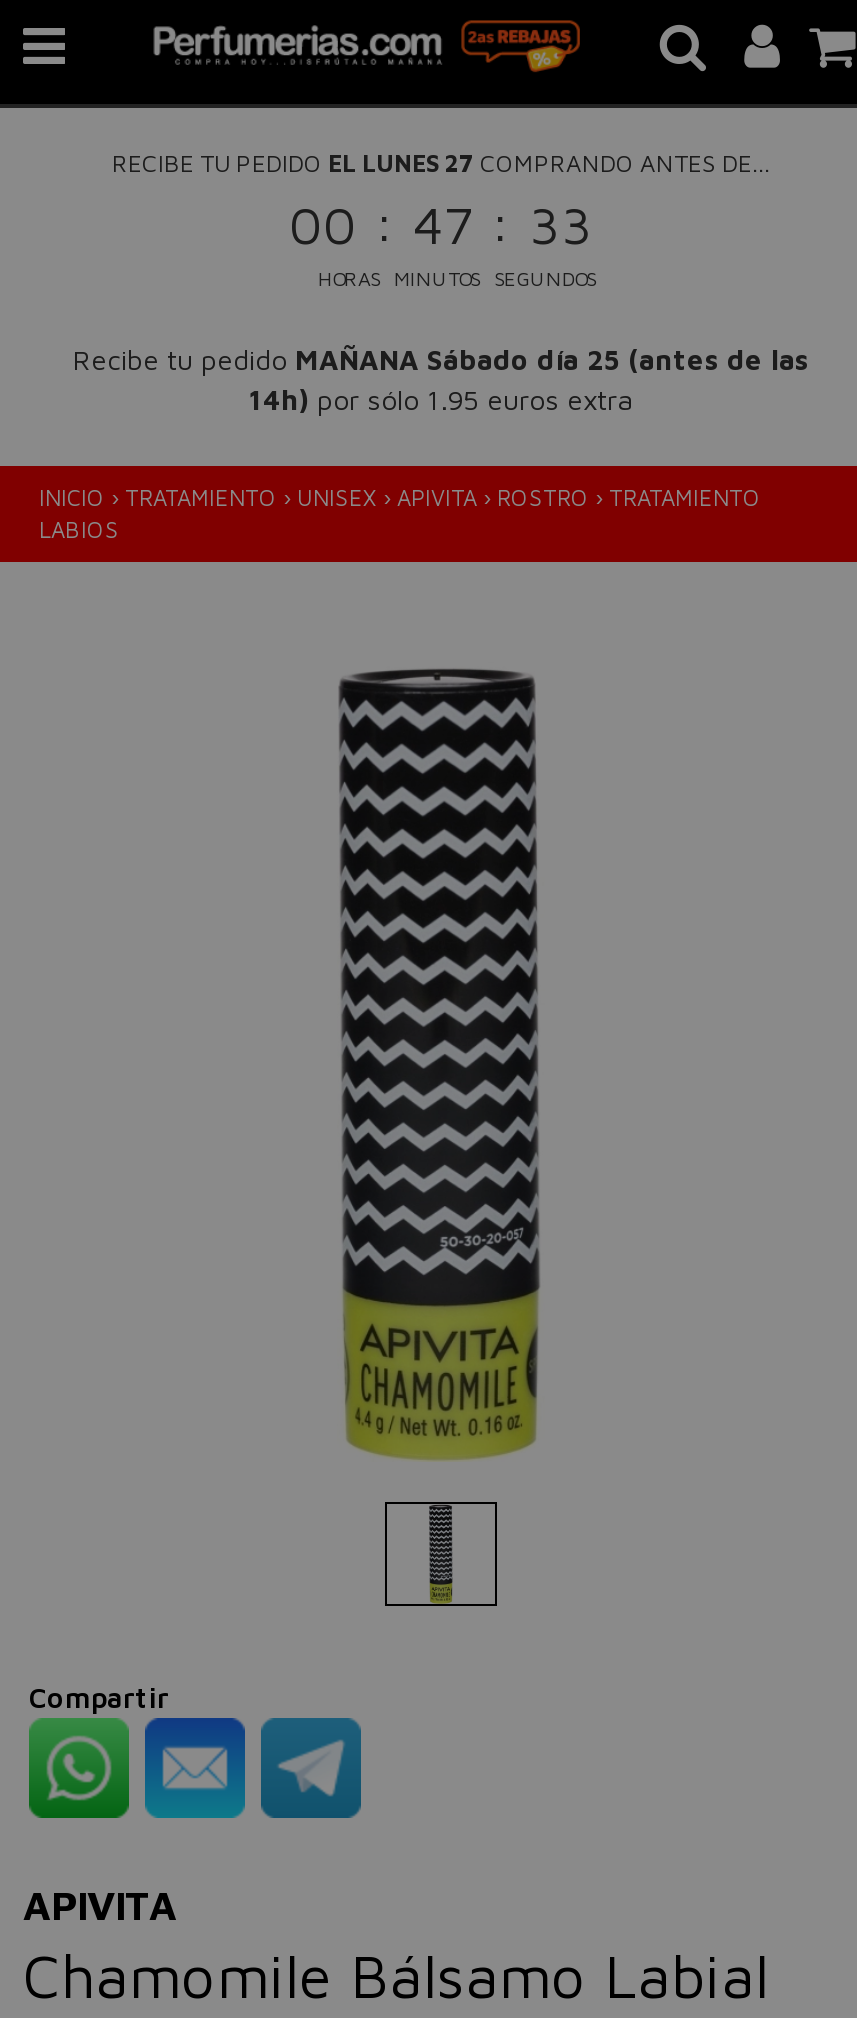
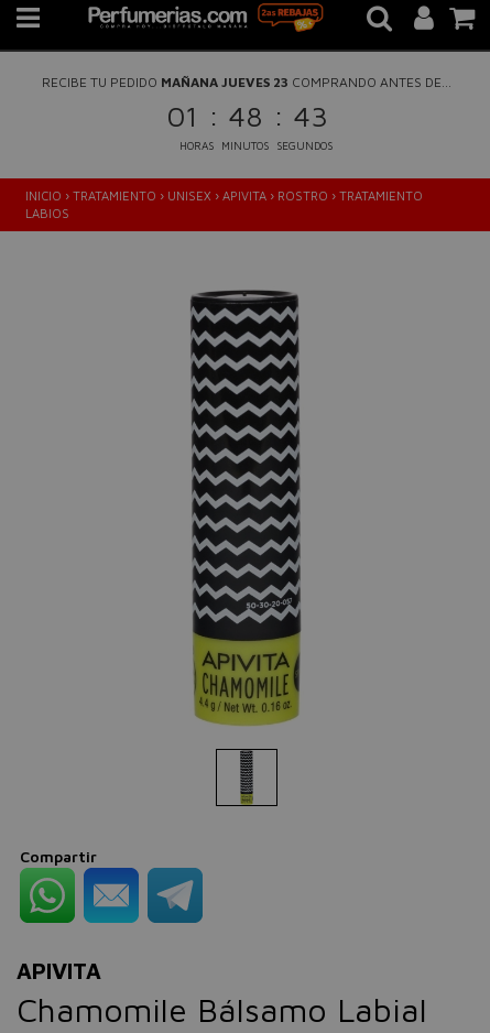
[112,148,770,178] RECIBE TU PEDIDO EL LUNES 27 COMPRANDO ANTES DE... -> [42,74,451,90] RECIBE TU PEDIDO MAÑANA JUEVES 23 COMPRANDO ANTES DE...
[289,186,593,256] 00 : 47 : 33 -> [166,95,328,133] 01 : 48 : 43
[73,342,809,416] Recibe tu pedido MAÑANA Sábado día 25 (antes de las | 14h) por sólo 1.95 euros extra -> none

